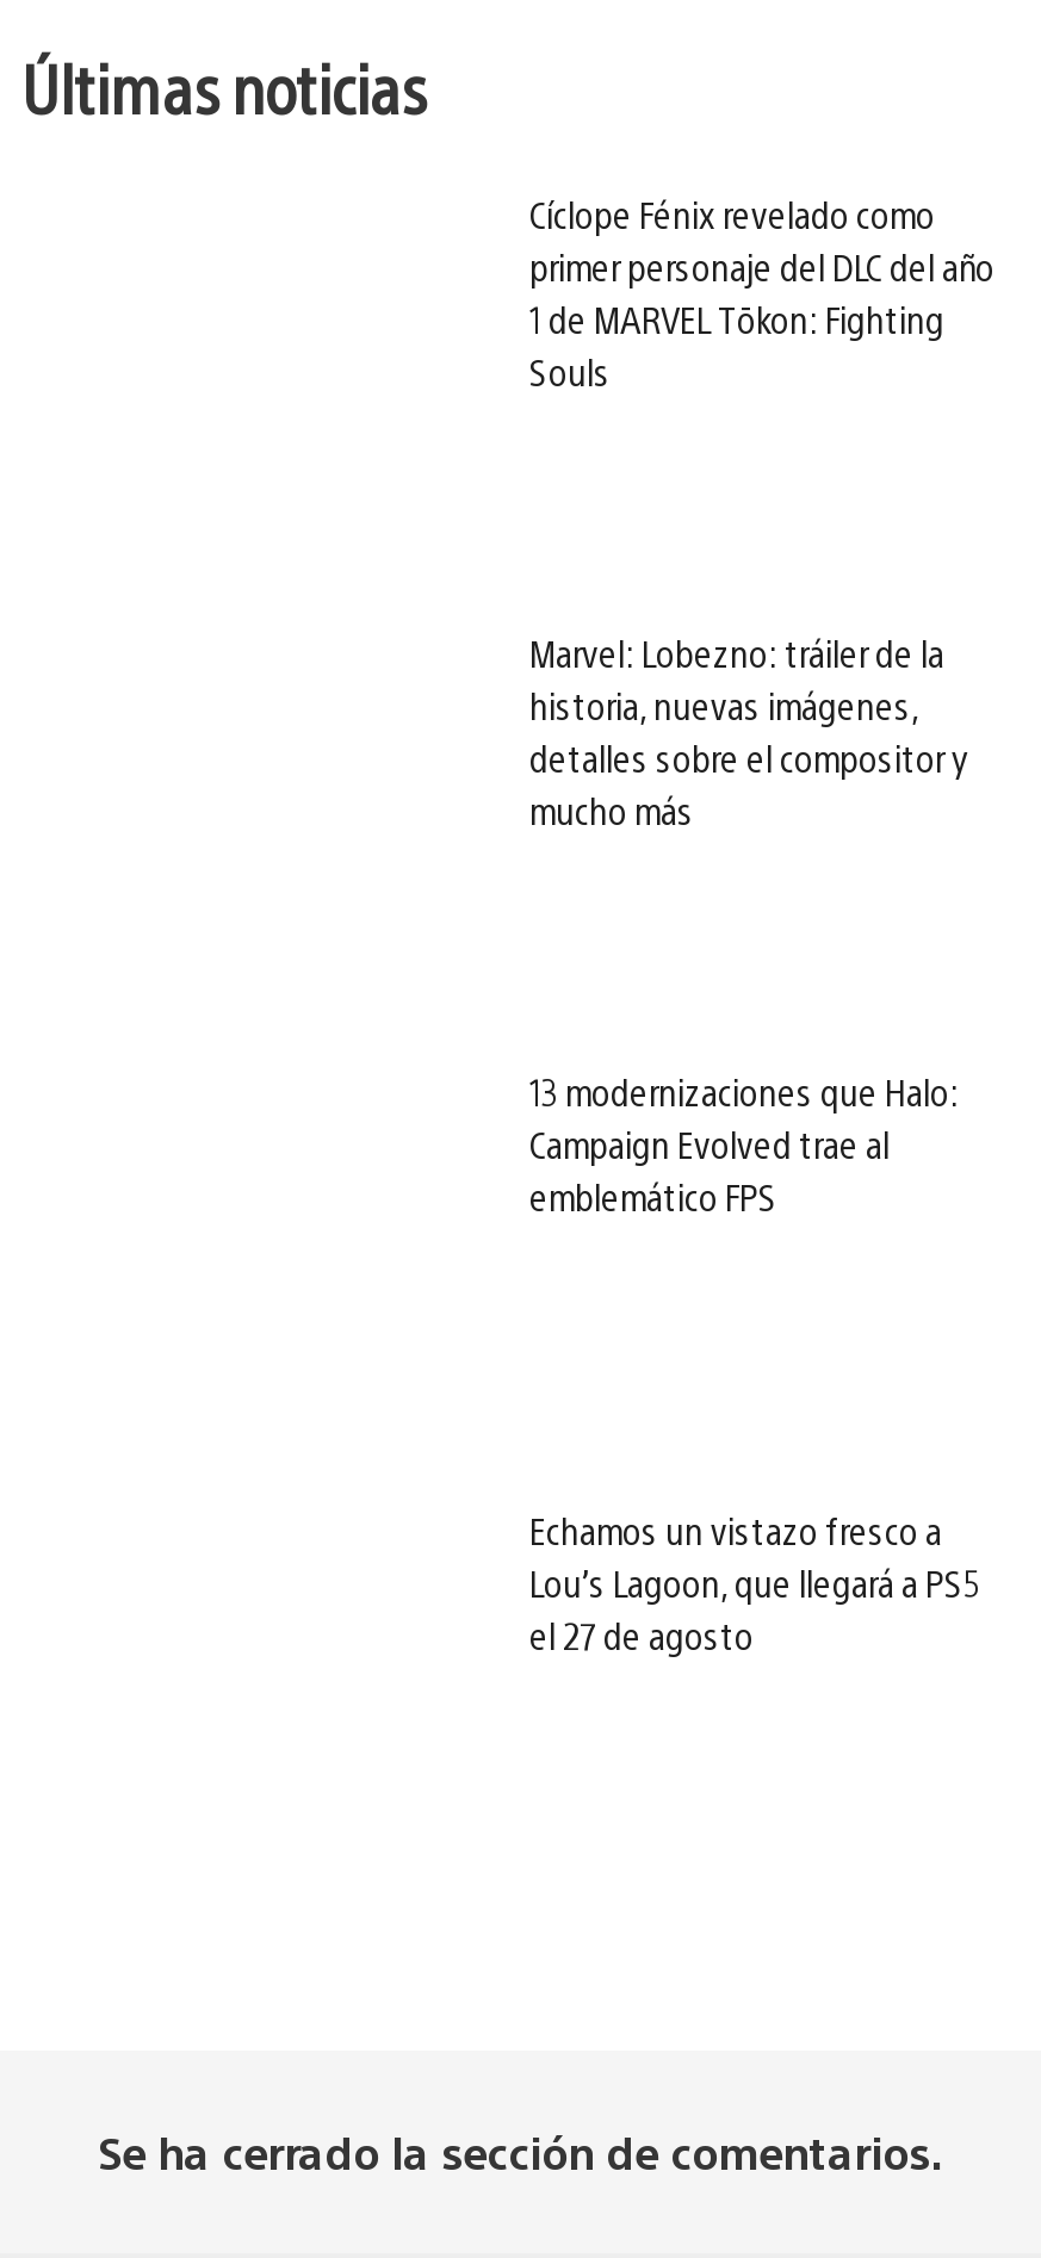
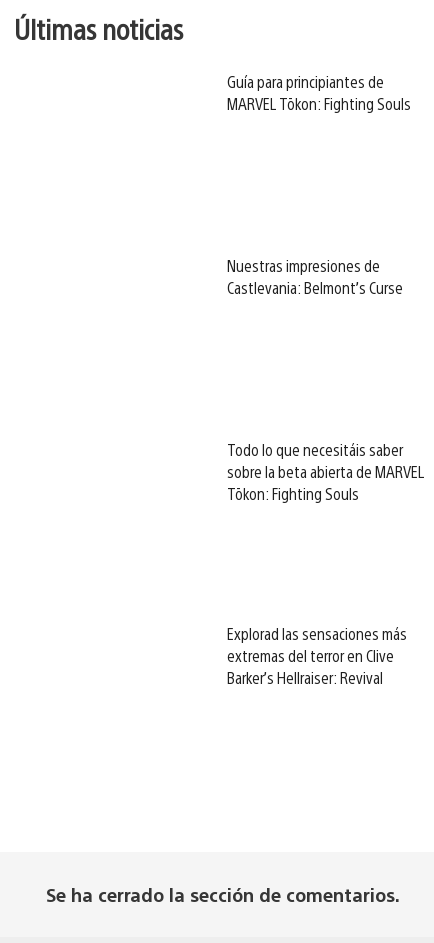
[529,188,994,395] Cíclope Fénix revelado como | primer personaje del DLC del año | 1 de MARVEL Tōkon: Fighting | Souls -> [227,71,411,114] Guía para principiantes de | MARVEL Tōkon: Fighting Souls
[529,627,968,834] Marvel: Lobezno: tráiler de la | historia, nuevas imágenes, | detalles sobre el compositor y | mucho más -> [227,255,403,298] Nuestras impresiones de | Castlevania: Belmont’s Curse
[529,1065,959,1220] 13 modernizaciones que Halo: | Campaign Evolved trae al | emblemático FPS -> [227,439,424,504] Todo lo que necesitáis saber | sobre la beta abierta de MARVEL | Tōkon: Fighting Souls
[529,1504,980,1659] Echamos un vistazo fresco a | Lou’s Lagoon, que llegará a PS5 | el 27 de agosto -> [227,623,407,688] Explorad las sensaciones más | extremas del terror en Clive | Barker’s Hellraiser: Revival

